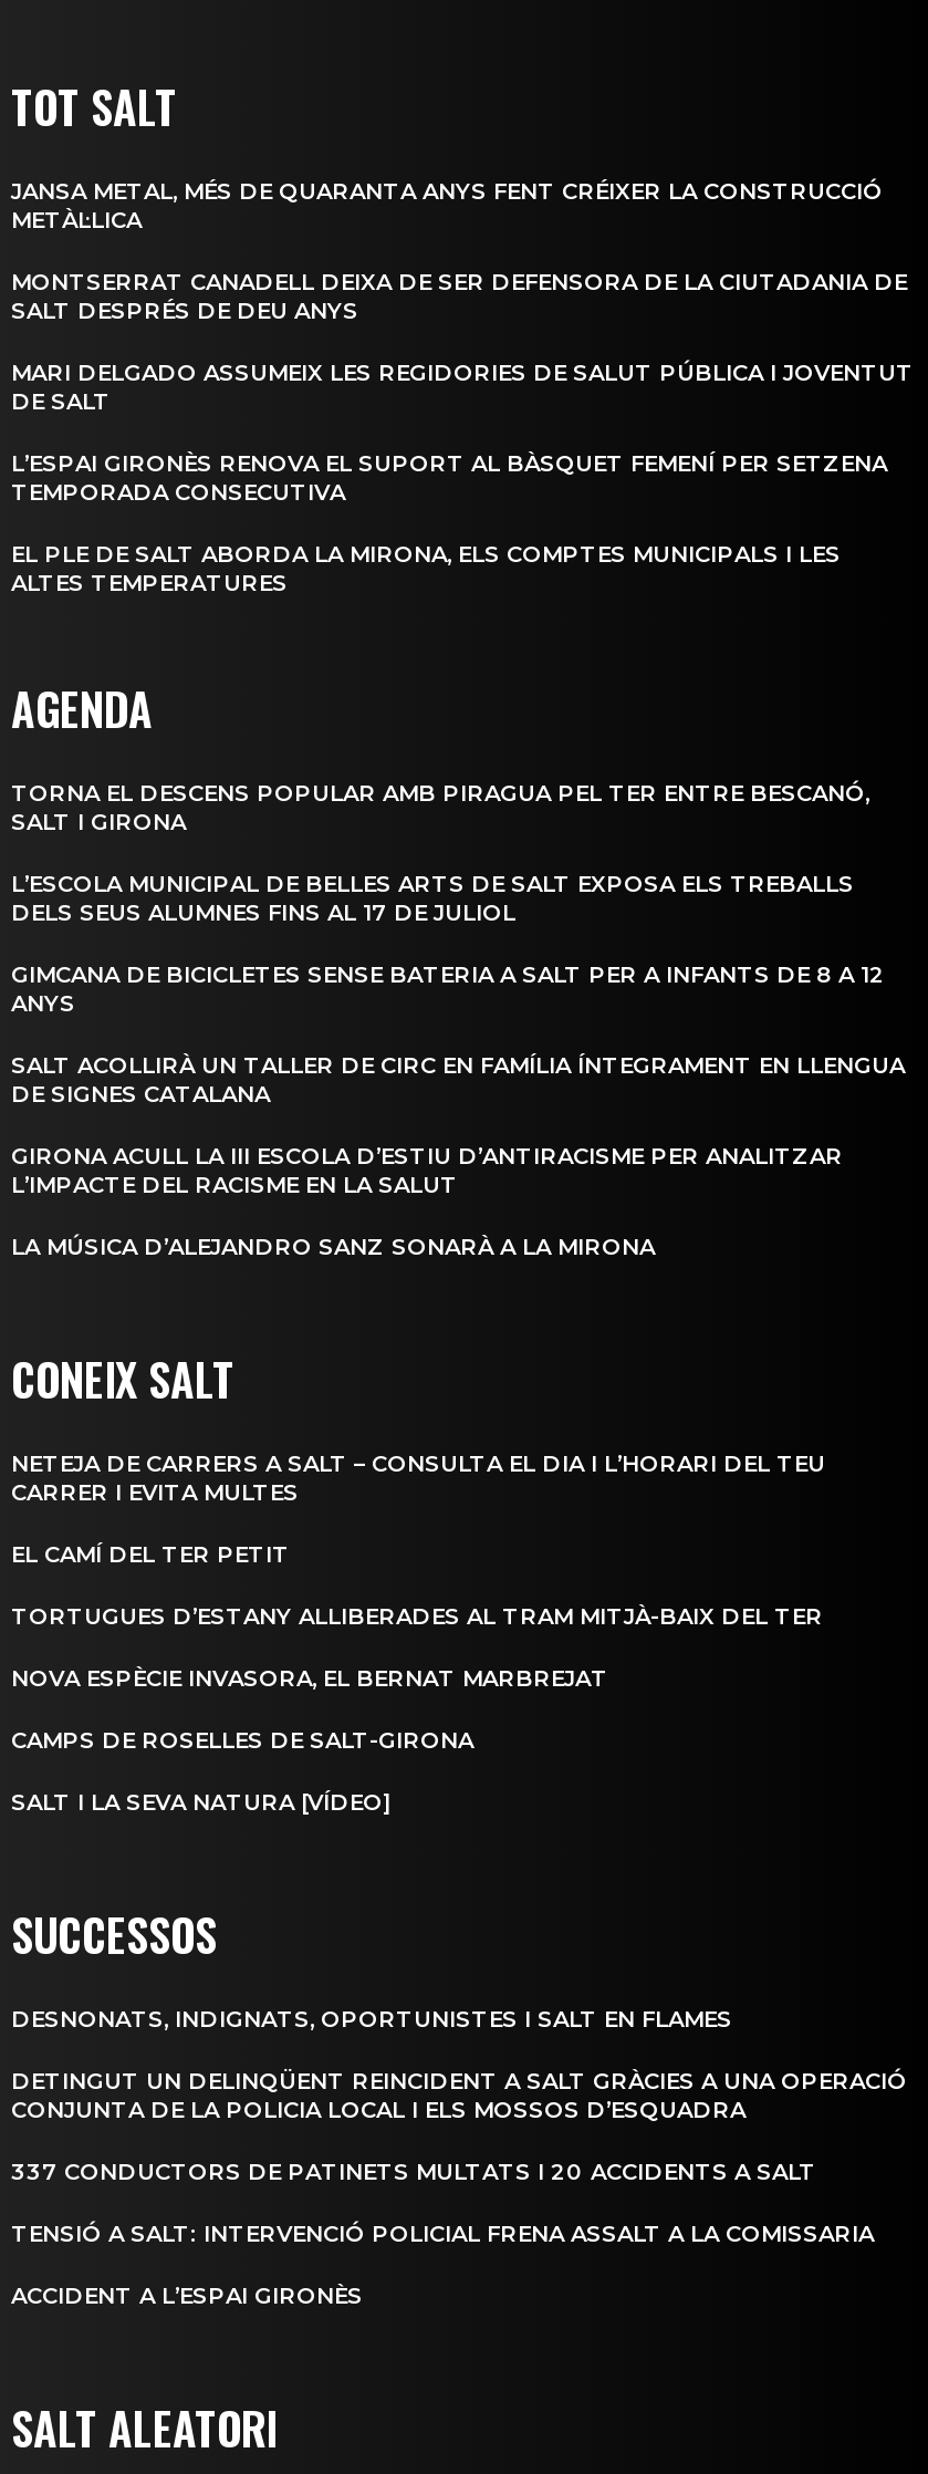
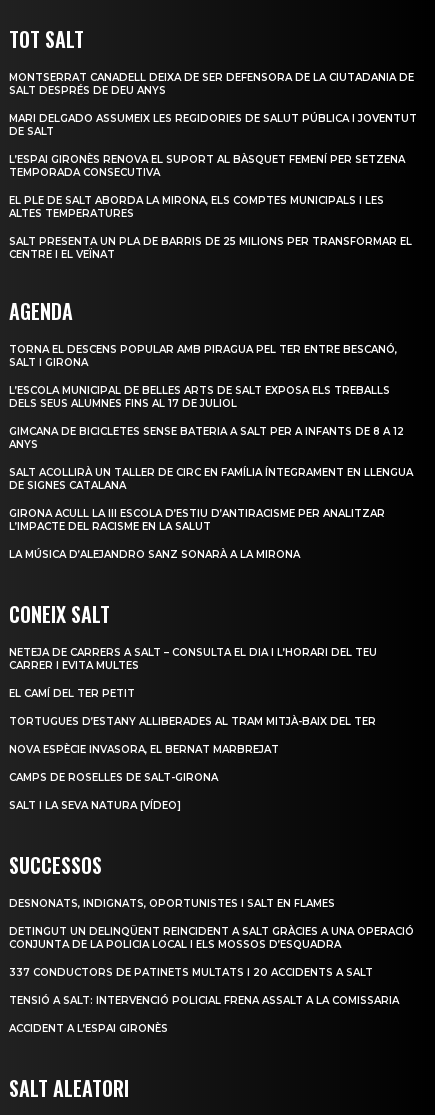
[11,177,883,234] JANSA METAL, MÉS DE QUARANTA ANYS FENT CRÉIXER LA CONSTRUCCIÓ | METÀL·LICA -> none
moved [11,268,914,597] -> [9,71,417,220]: MONTSERRAT CANADELL DEIXA DE SER DEFENSORA DE LA CIUTADANIA DE | SALT DESPRÉS DE DEU ANYS | MARI DELGADO ASSUMEIX LES REGIDORIES DE SALUT PÚBLICA I JOVENTUT | DE SALT | L’ESPAI GIRONÈS RENOVA EL SUPORT AL BÀSQUET FEMENÍ PER SETZENA | TEMPORADA CONSECUTIVA | EL PLE DE SALT ABORDA LA MIRONA, ELS COMPTES MUNICIPALS I LES | ALTES TEMPERATURES
none -> [9,235,412,261] SALT PRESENTA UN PLA DE BARRIS DE 25 MILIONS PER TRANSFORMAR EL | CENTRE I EL VEÏNAT

